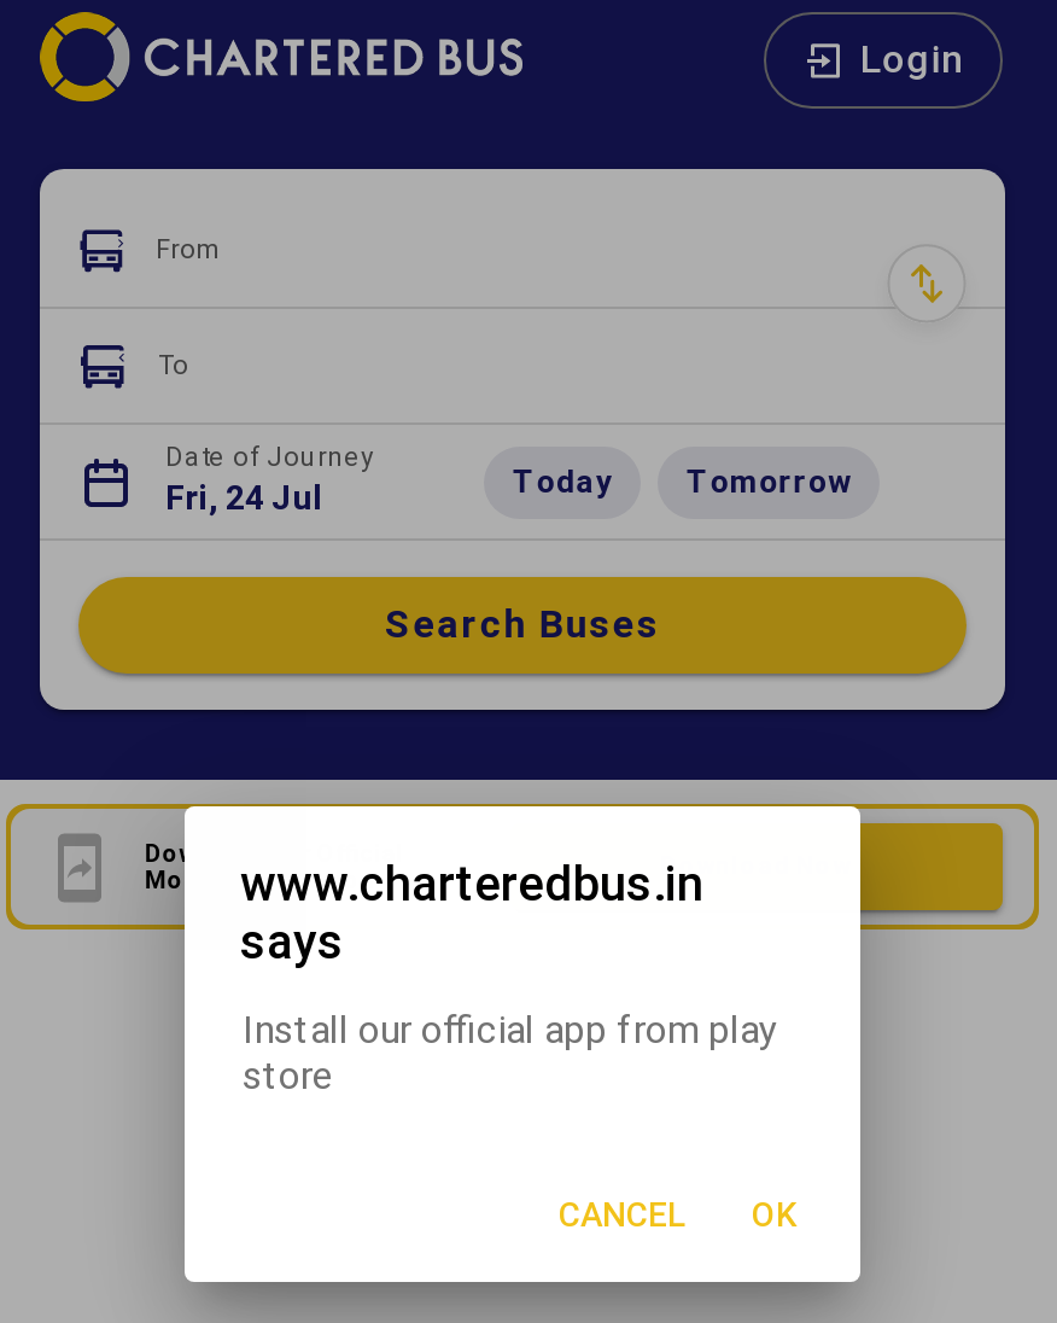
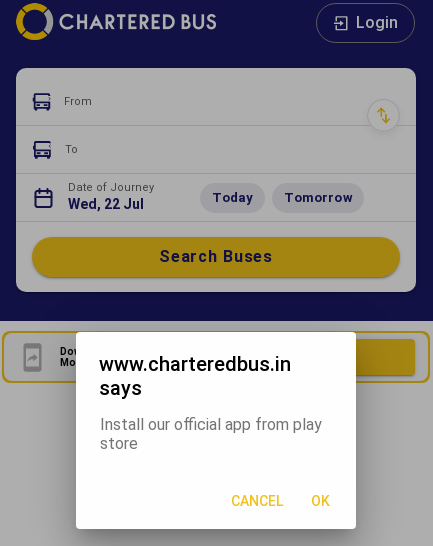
[165,478,322,517] Fri, 24 Jul -> [68,196,144,212] Wed, 22 Jul

